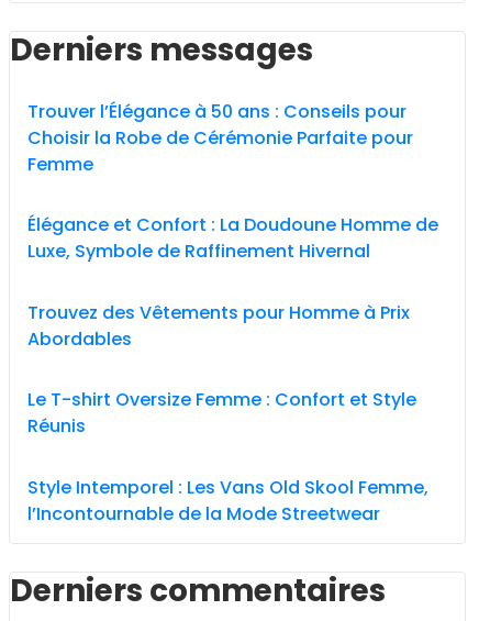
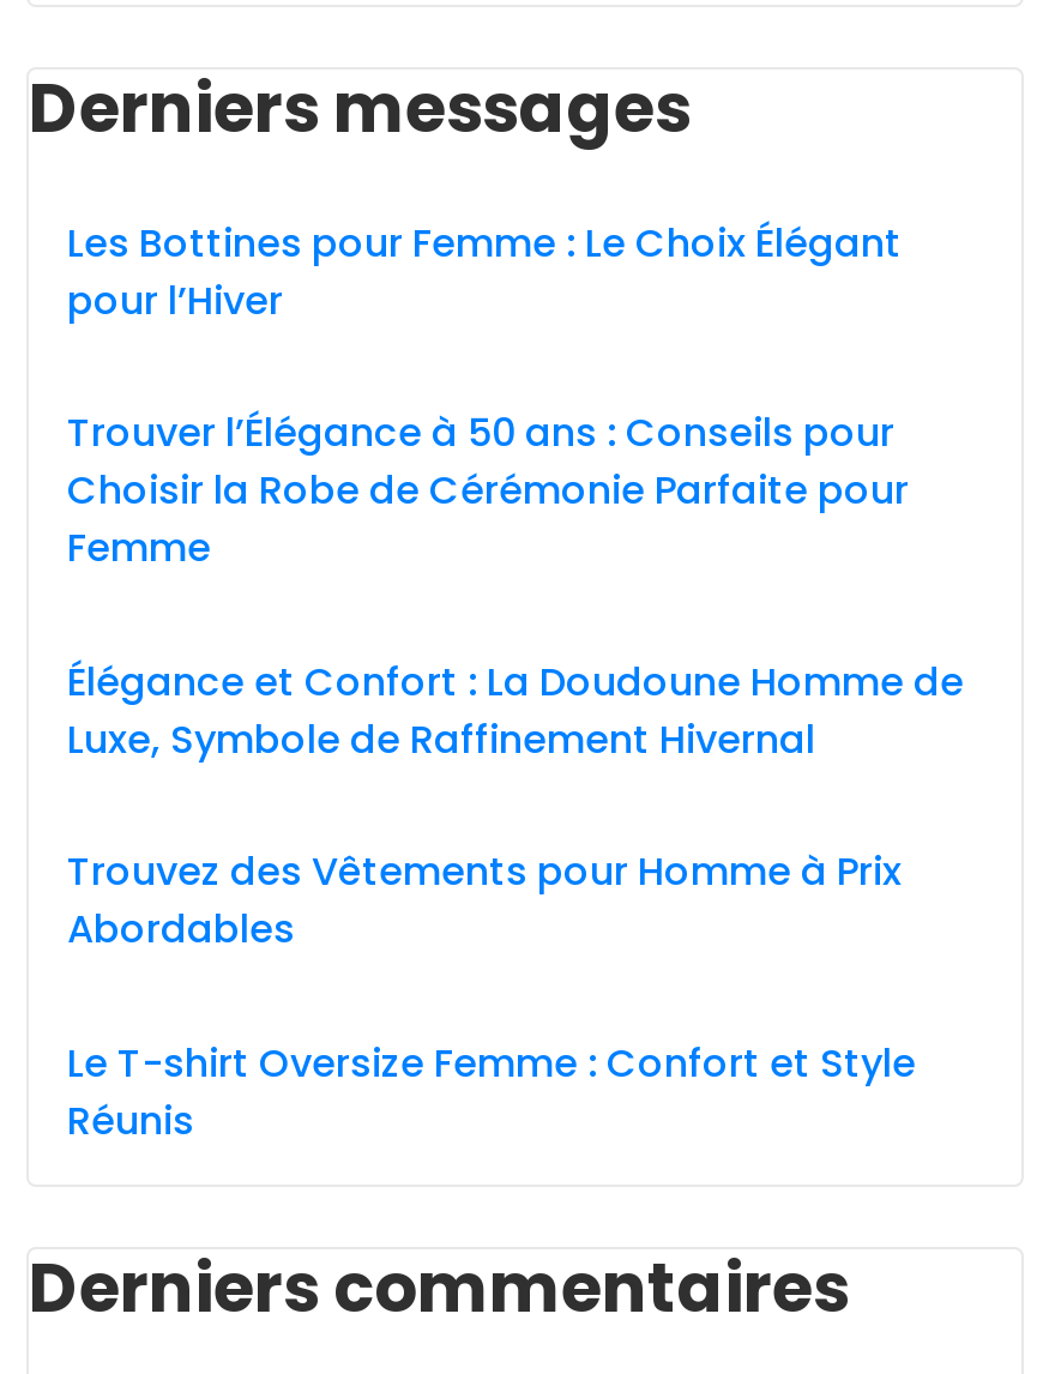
none -> [67,215,902,327] Les Bottines pour Femme : Le Choix Élégant | pour l’Hiver
moved [27,98,438,439] -> [67,405,964,1147]: Trouver l’Élégance à 50 ans : Conseils pour | Choisir la Robe de Cérémonie Parfaite pour | Femme | ... | Le T-shirt Oversize Femme : Confort et Style | Réunis
[27,474,428,526] Style Intemporel : Les Vans Old Skool Femme, | l’Incontournable de la Mode Streetwear -> none

